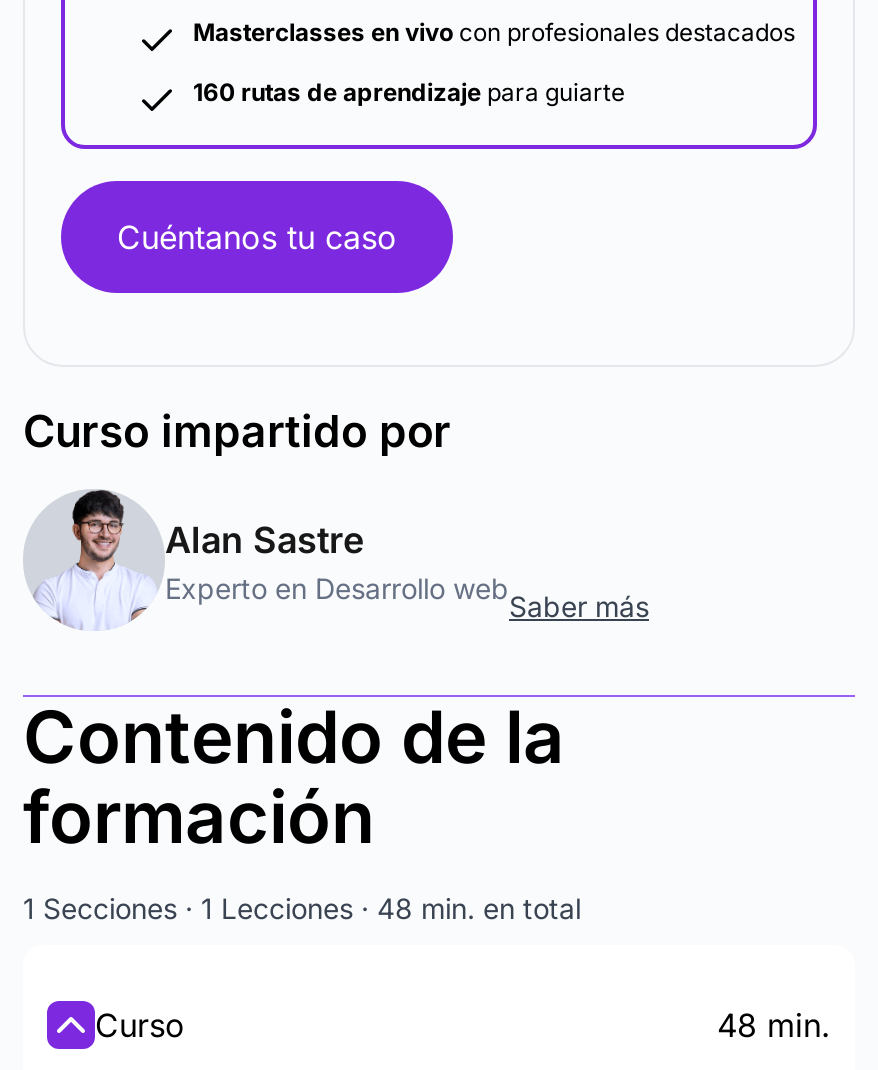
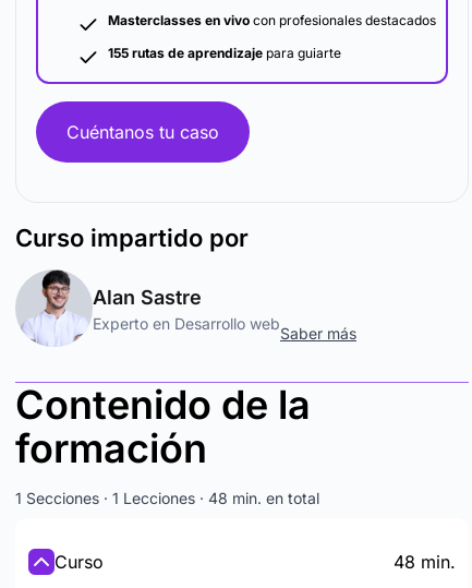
[193,77,625,107] 160 rutas de aprendizaje para guiarte -> [108,45,341,61] 155 rutas de aprendizaje para guiarte

